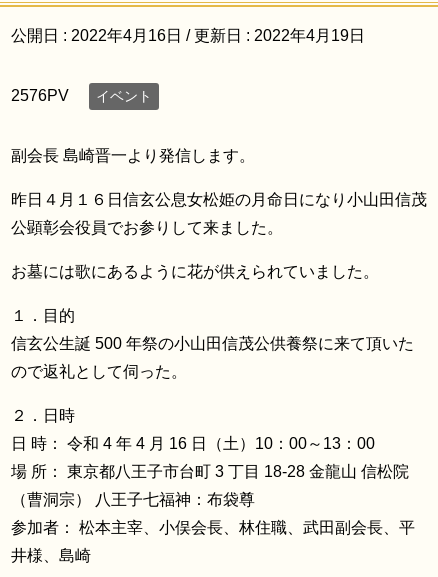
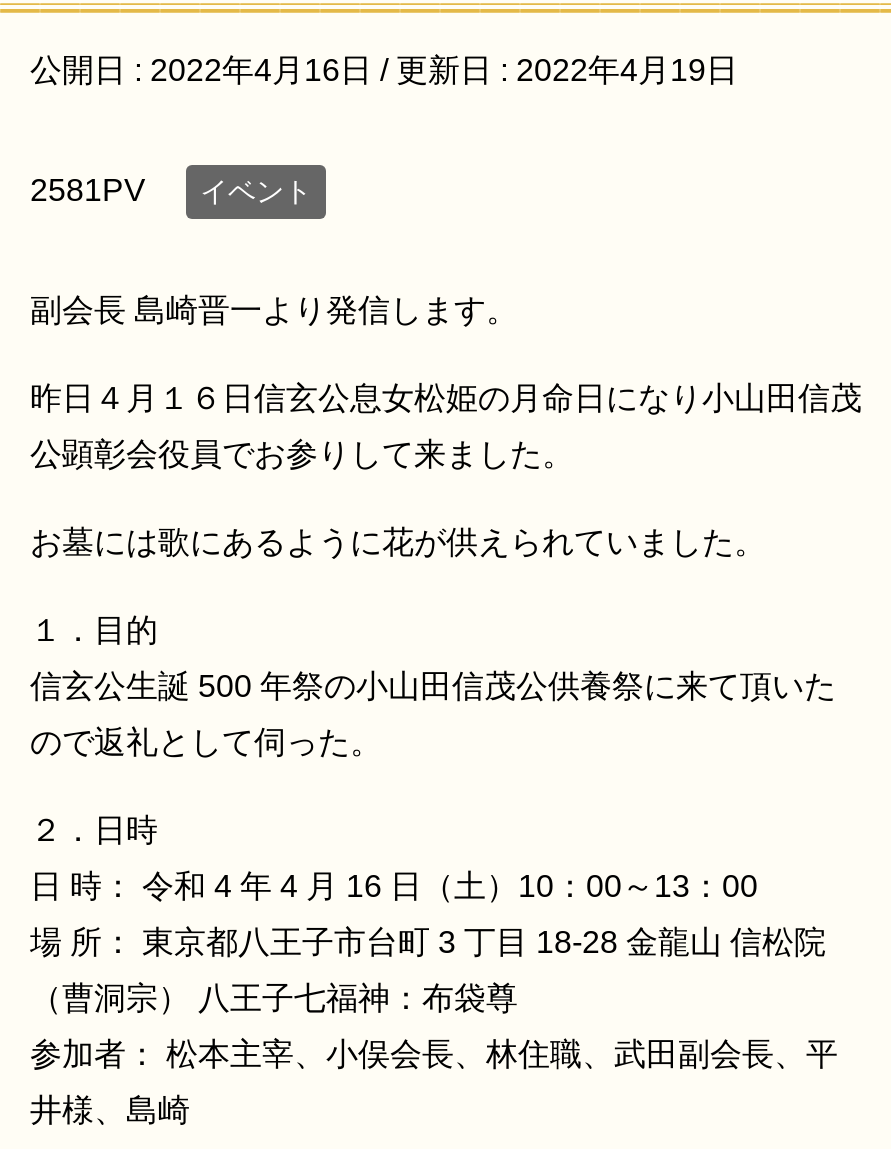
[11,87,152,104] 2576PV イベント -> [30,173,312,207] 2581PV イベント

